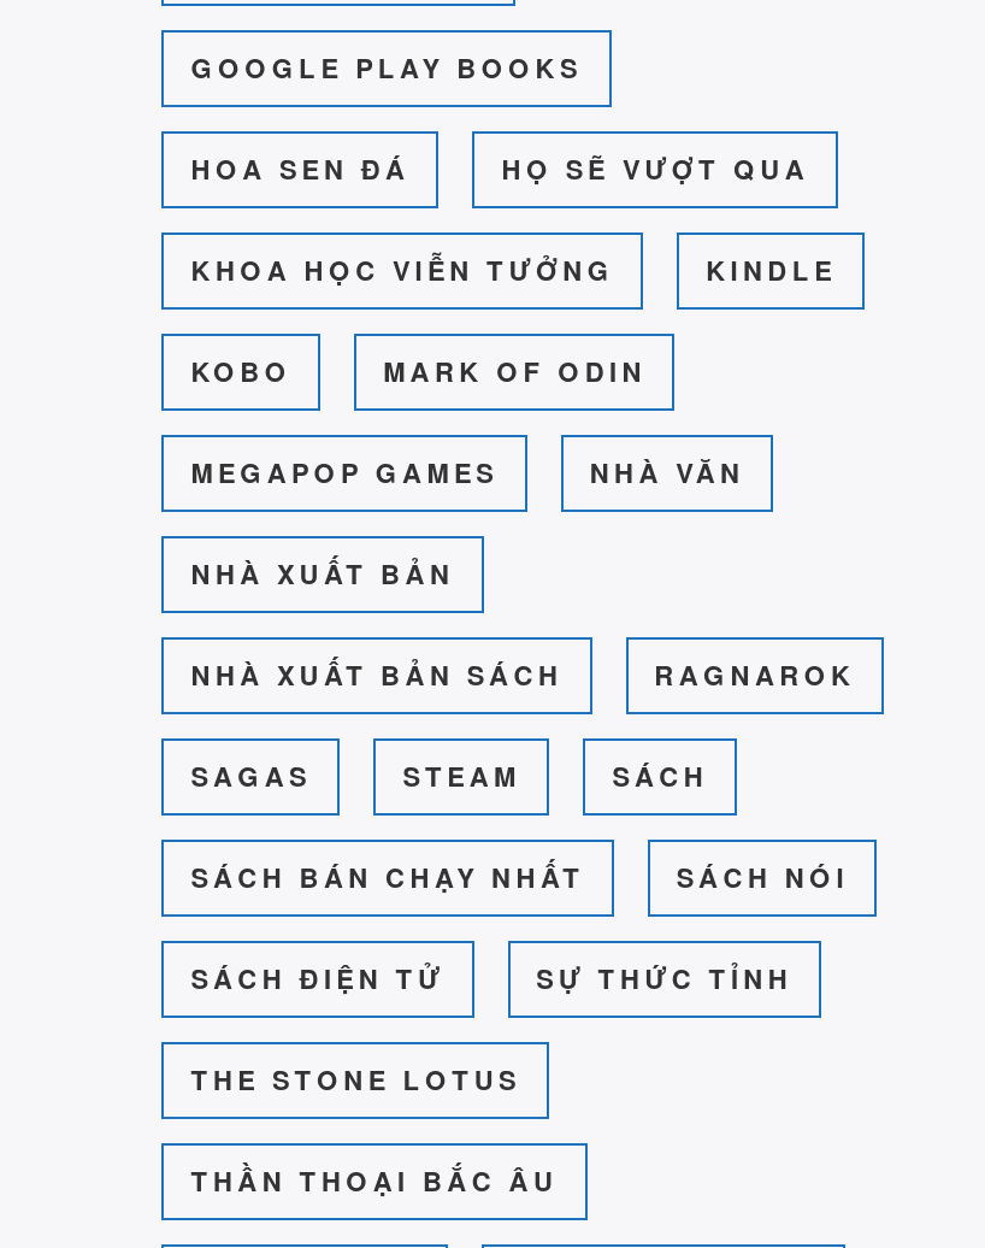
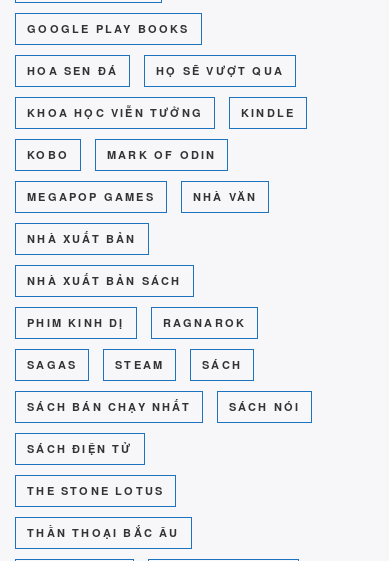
none -> [27,315,125,330] PHIM KINH DỊ
[536,959,793,995] SỰ THỨC TỈNH -> none

